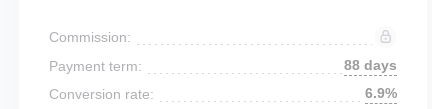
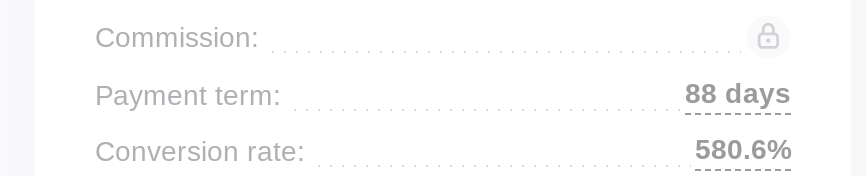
[365,85,397,101] 6.9% -> [695,133,791,165] 580.6%

